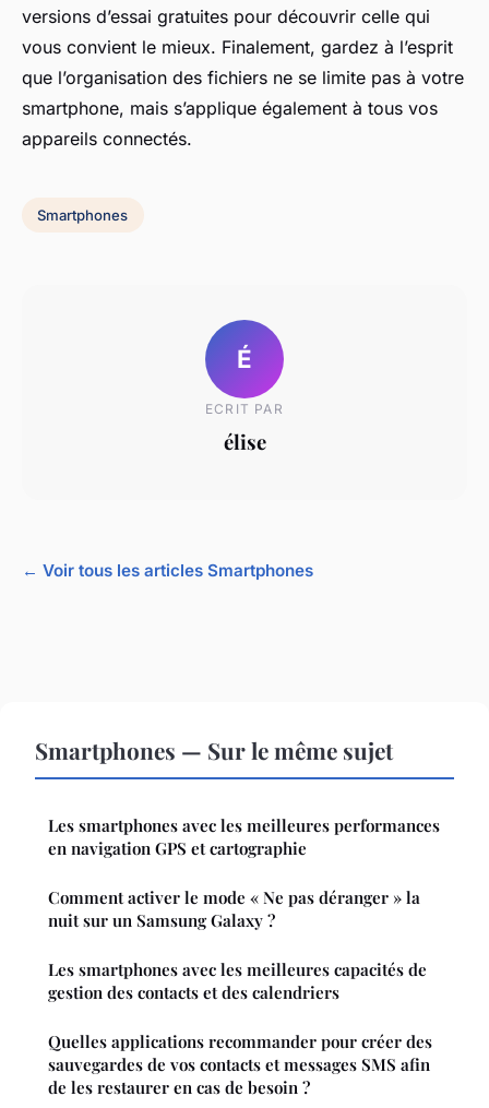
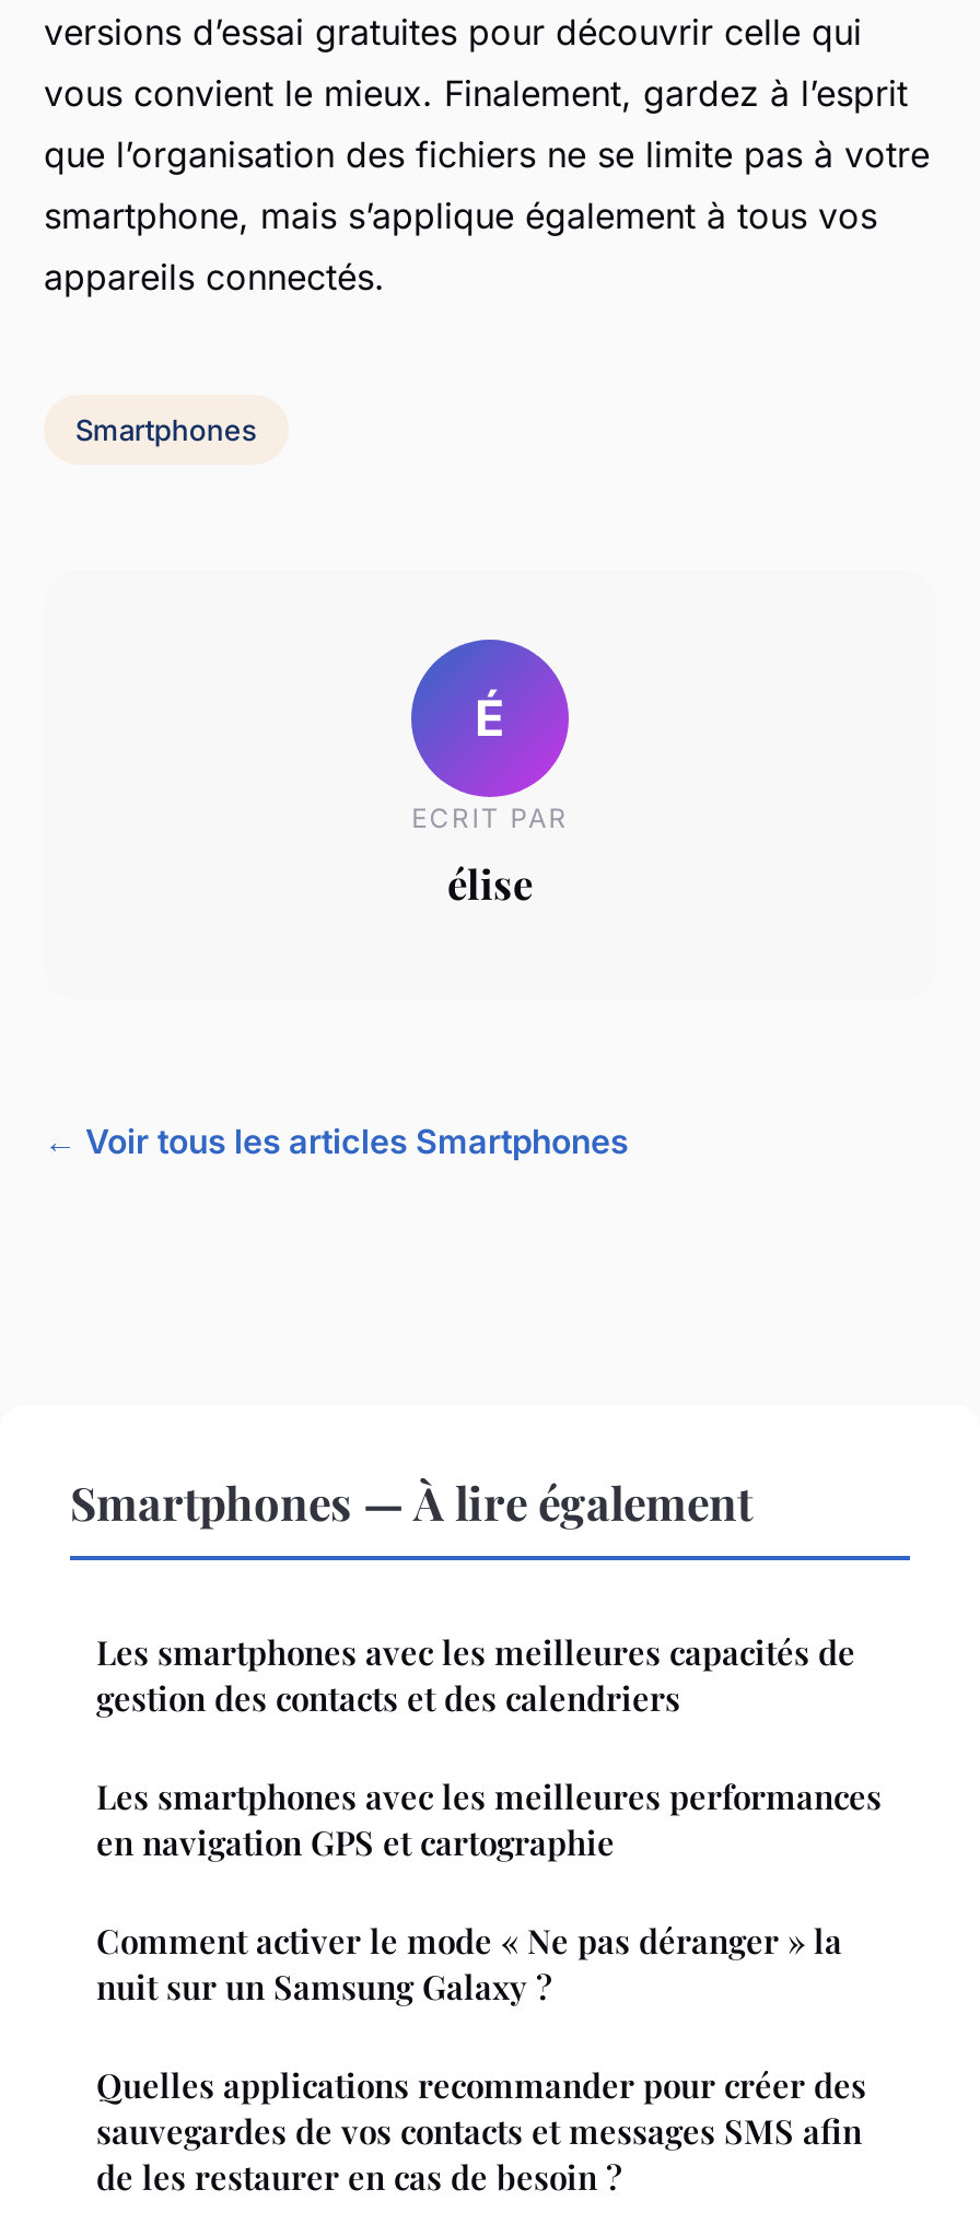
[35,735,393,765] Smartphones — Sur le même sujet -> [70,1471,752,1532] Smartphones — À lire également
moved [48,815,440,931] -> [96,1775,882,2009]: Les smartphones avec les meilleures performances | en navigation GPS et cartographie | Comment activer le mode « Ne pas déranger » la | nuit sur un Samsung Galaxy ?
moved [48,959,427,1003] -> [96,1631,855,1720]: Les smartphones avec les meilleures capacités de | gestion des contacts et des calendriers

